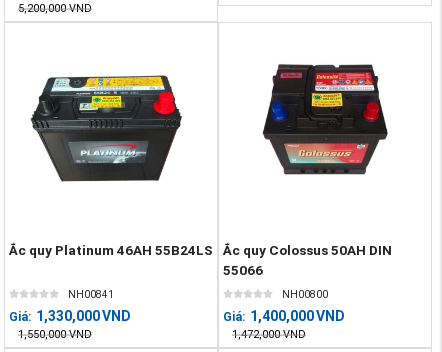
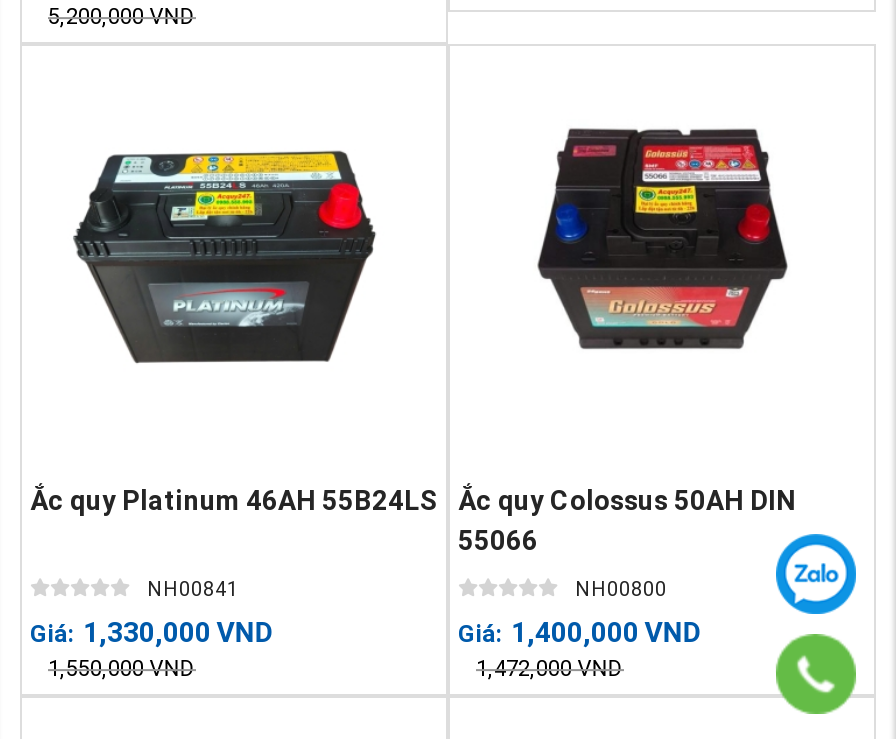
none -> [774,532,858,616] [image]
none -> [774,632,858,716] [image]

